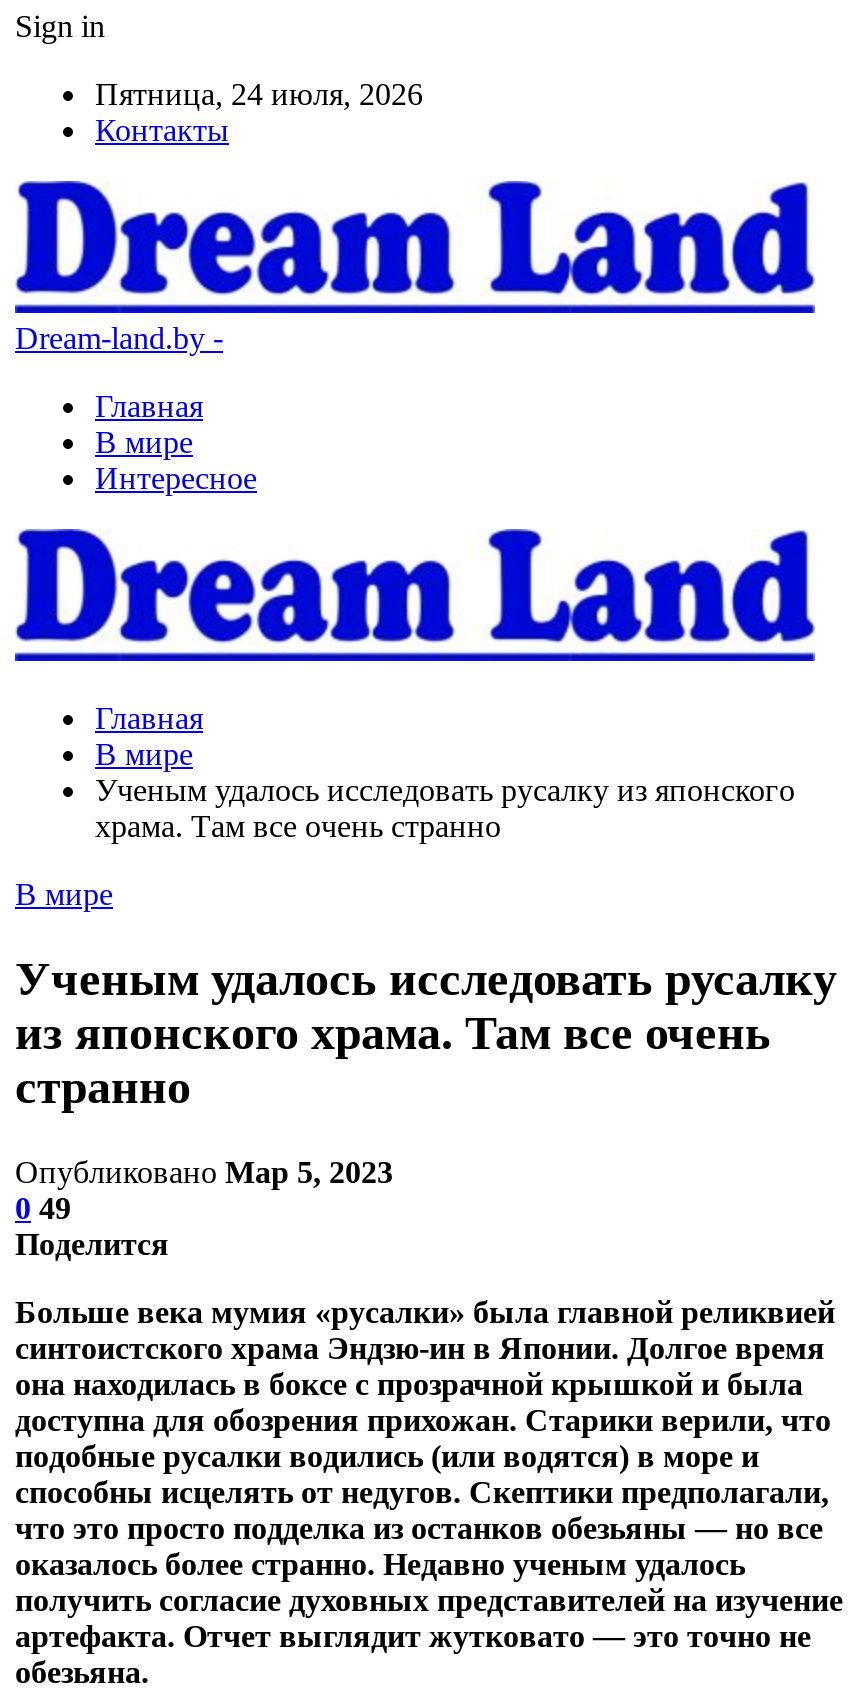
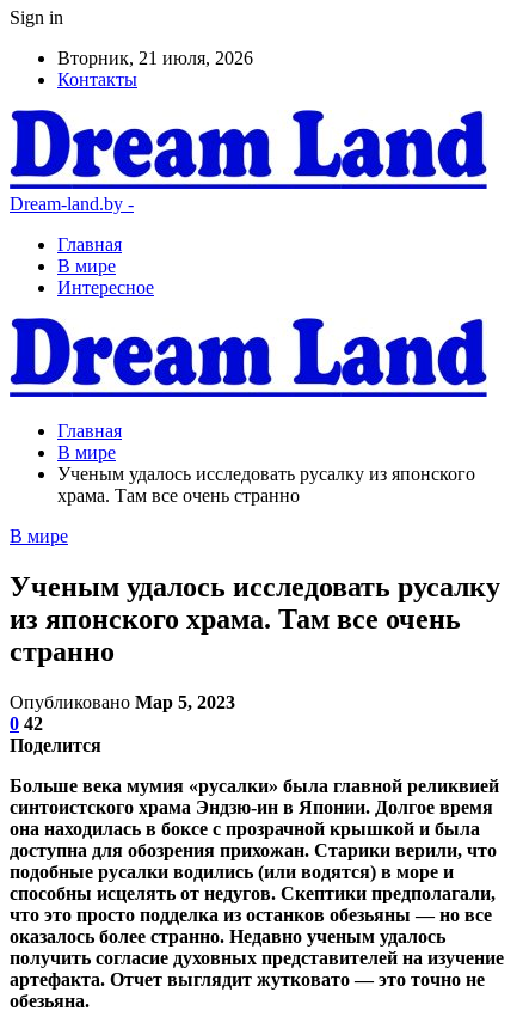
[95,77,423,111] Пятница, 24 июля, 2026 -> [57,48,253,68] Вторник, 21 июля, 2026
[15,1191,71,1225] 0 49 -> [10,713,43,734] 0 42

